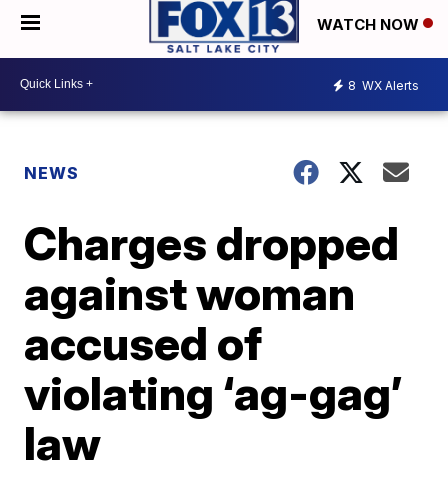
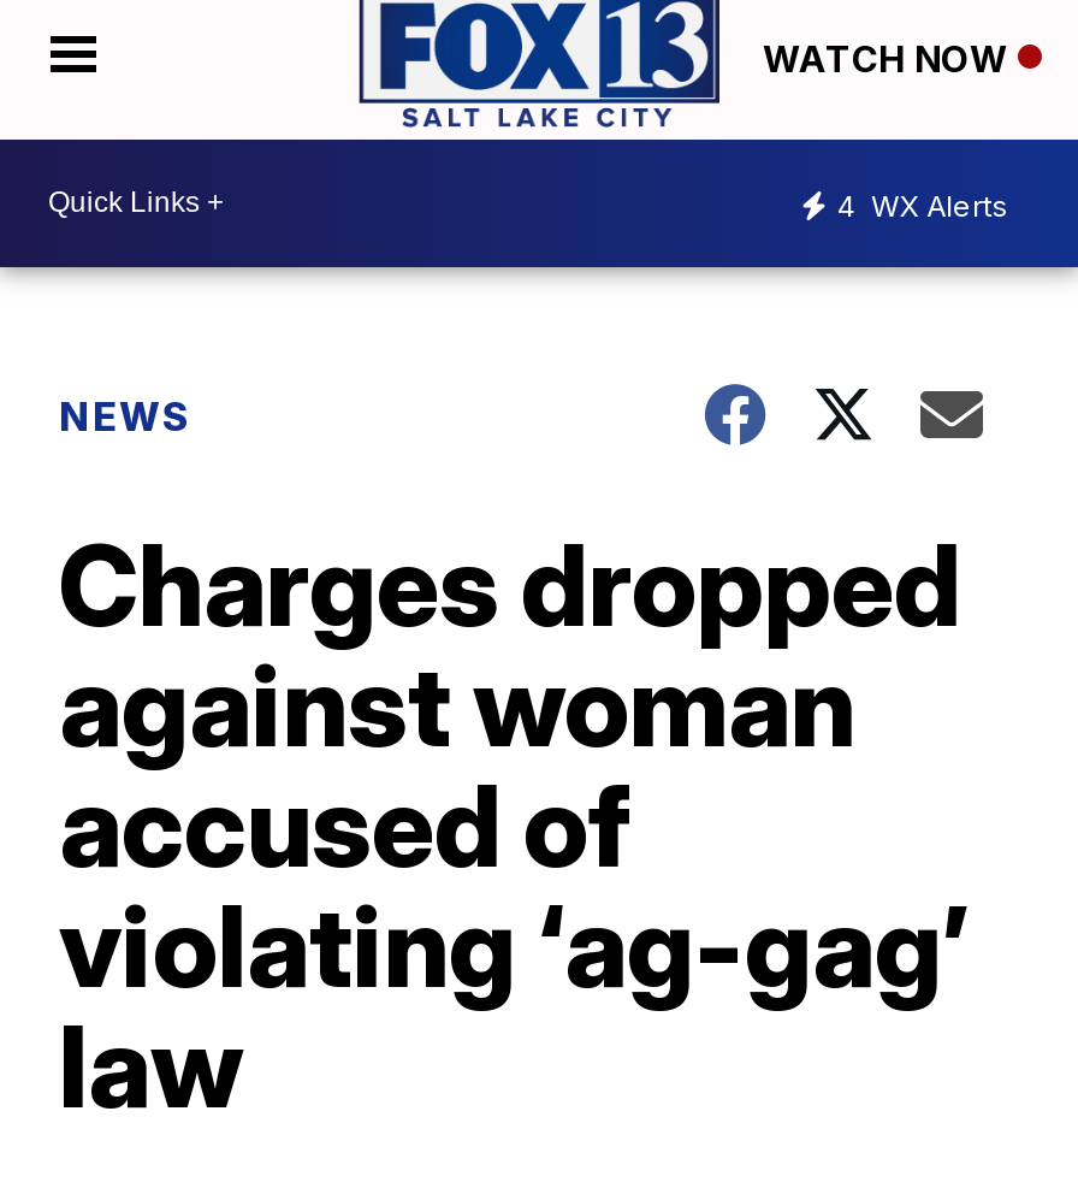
[348,78,419,93] 8 WX Alerts -> [837,188,1008,224] 4 WX Alerts

